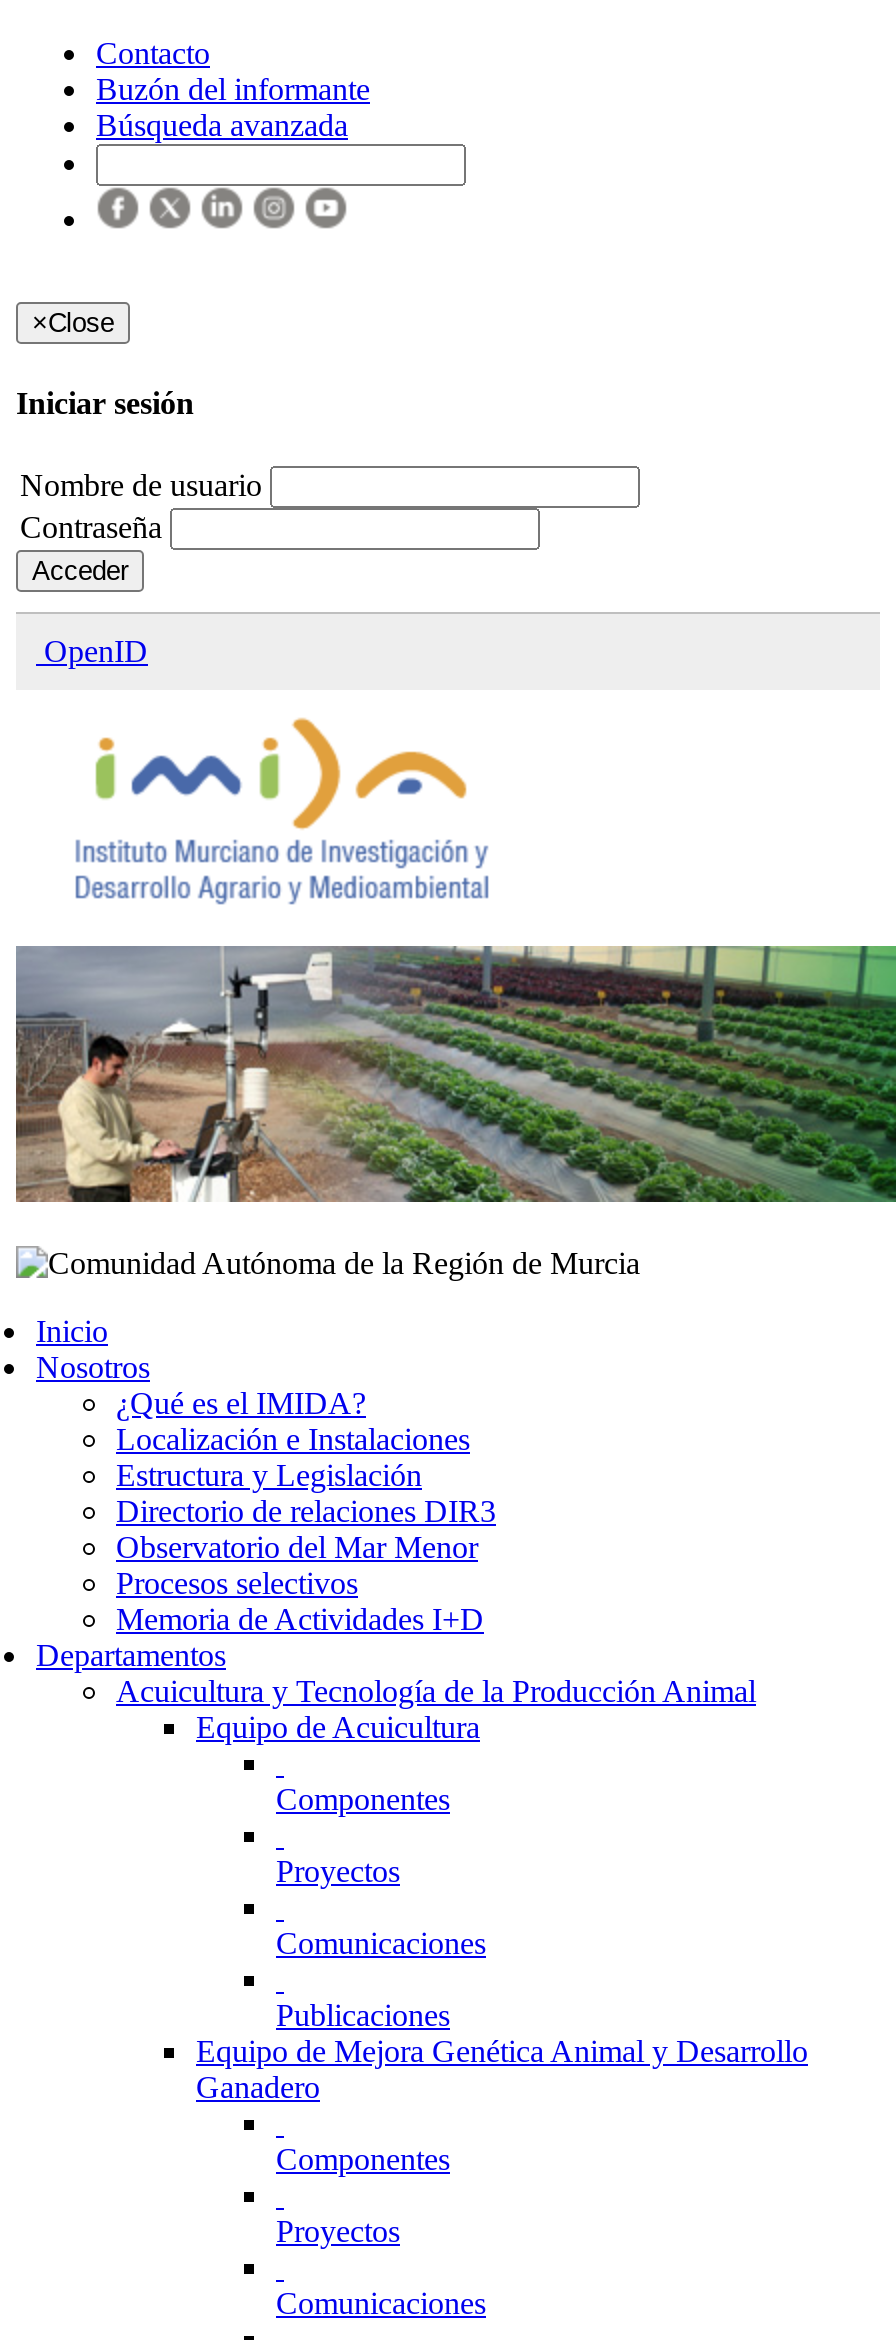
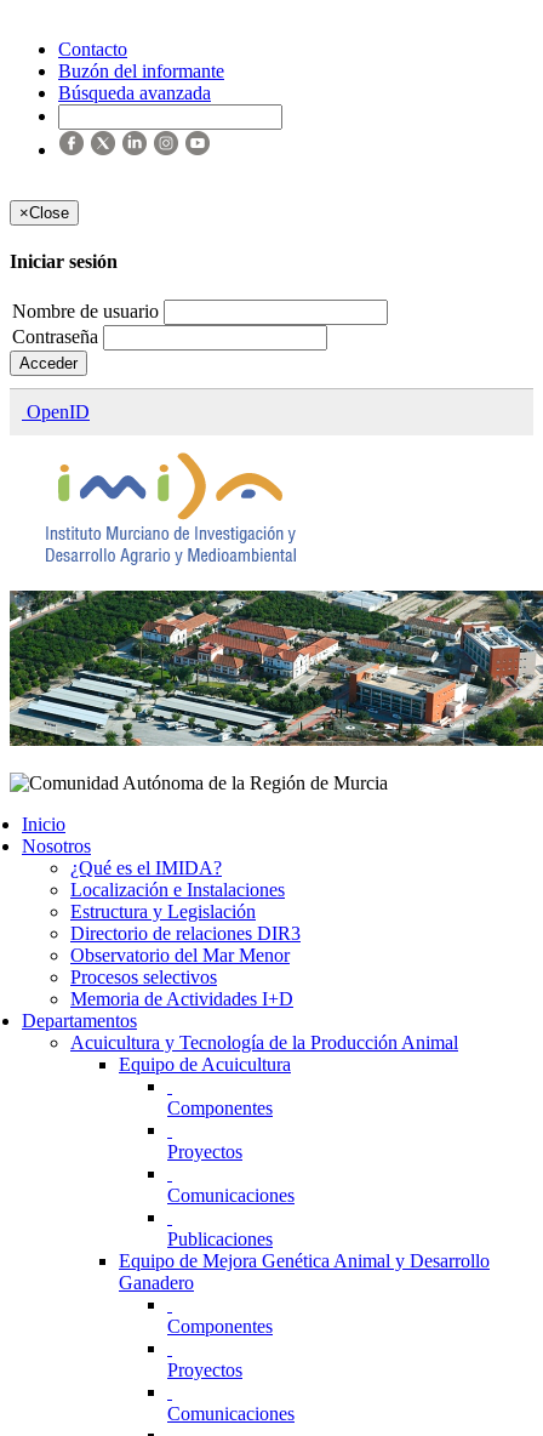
[14,944,890,1204] [image] -> [8,589,539,747] [image]

